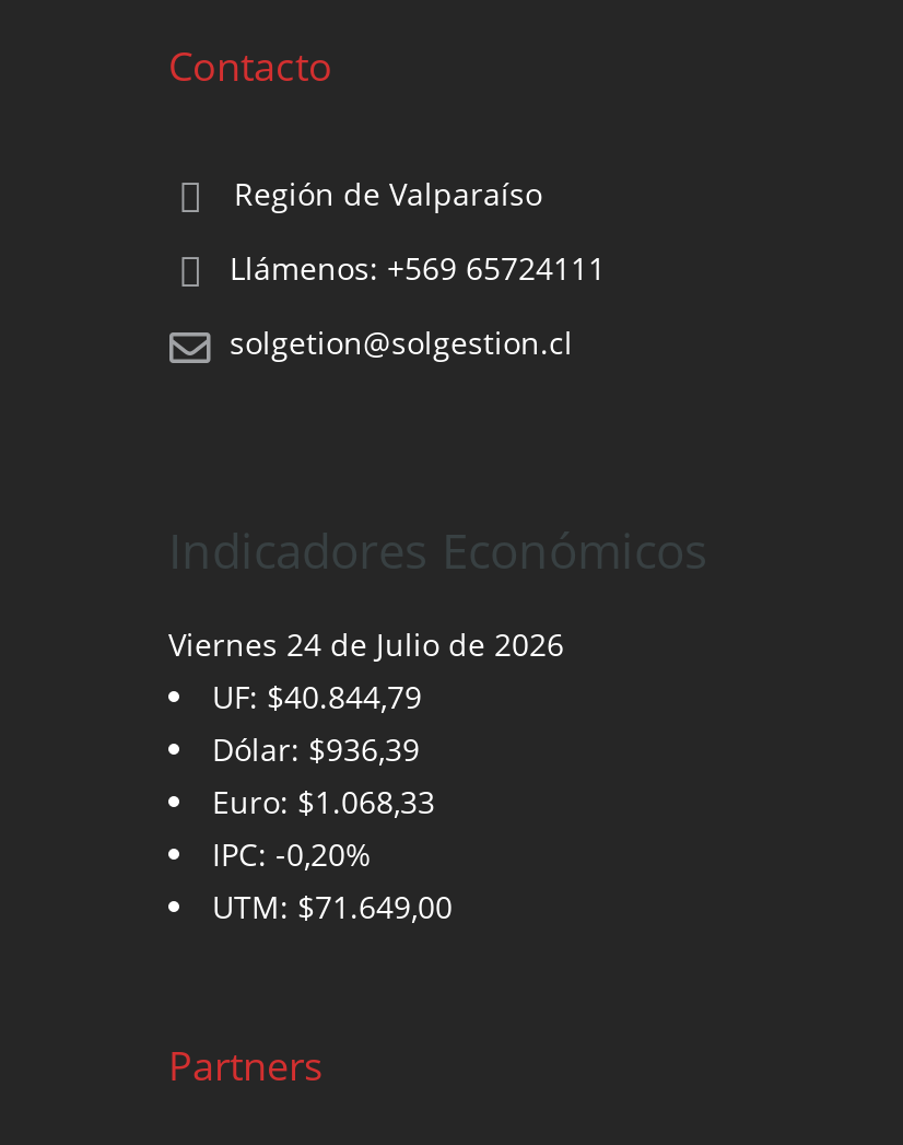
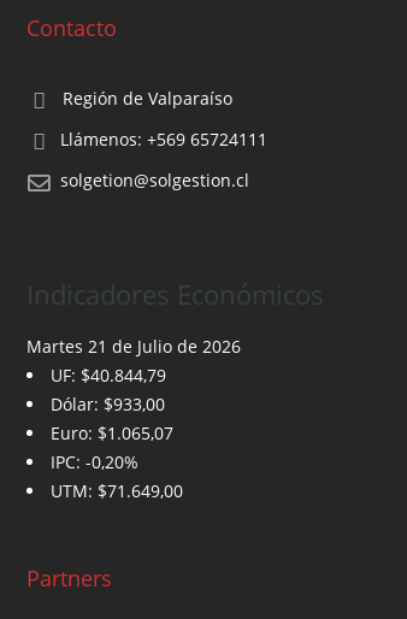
[168,623,564,664] Viernes 24 de Julio de 2026 -> [26,334,241,357] Martes 21 de Julio de 2026
[212,728,420,769] Dólar: $936,39 -> [51,392,165,415] Dólar: $933,00
[212,780,435,822] Euro: $1.068,33 -> [51,421,173,444] Euro: $1.065,07

